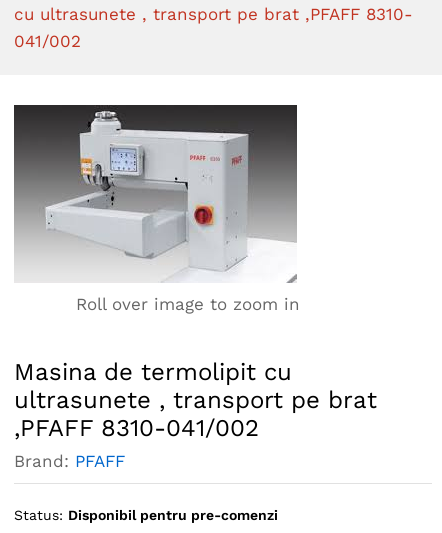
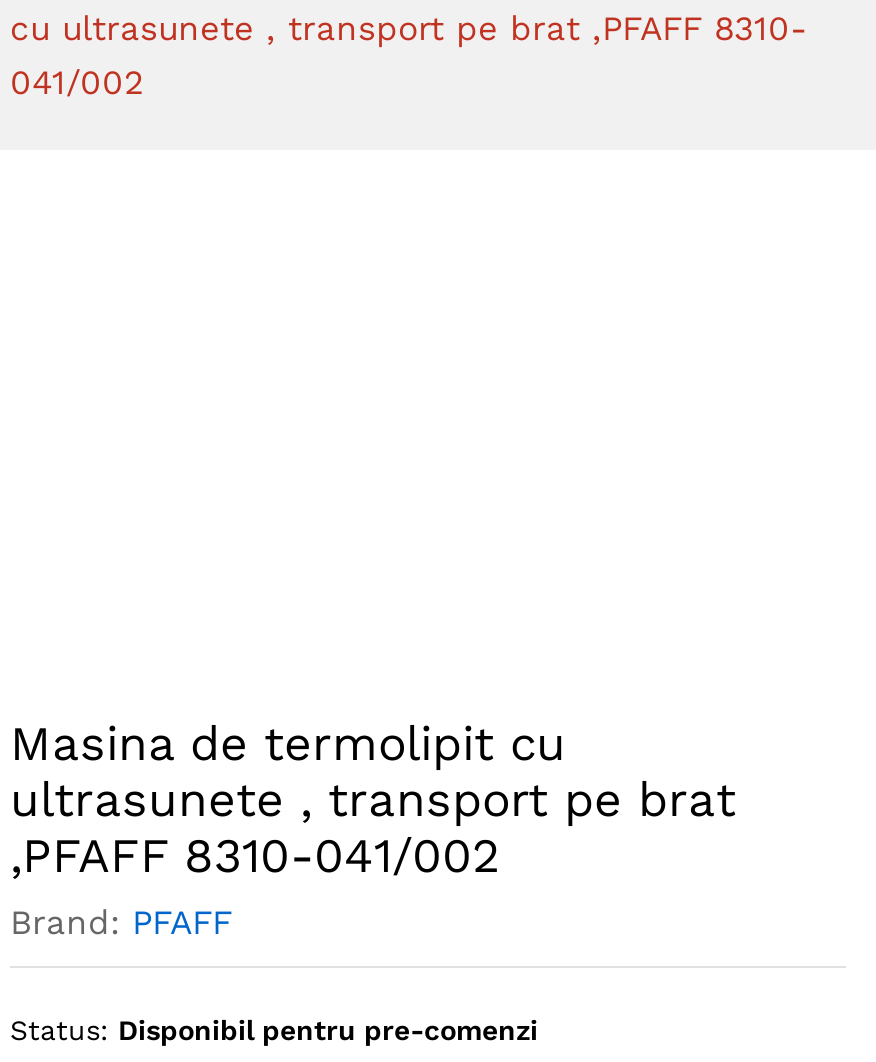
[13,104,300,314] [image] | Roll over image to zoom in -> none

